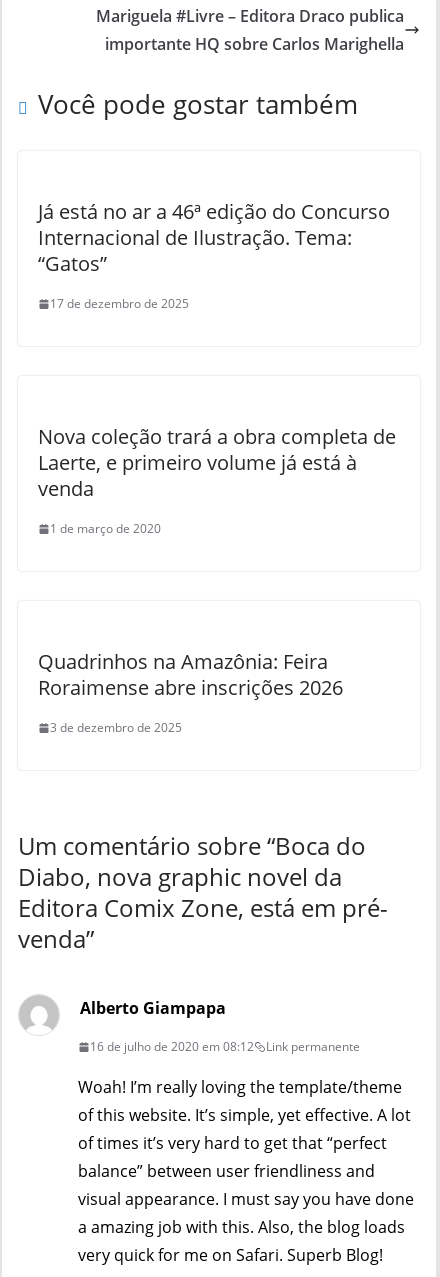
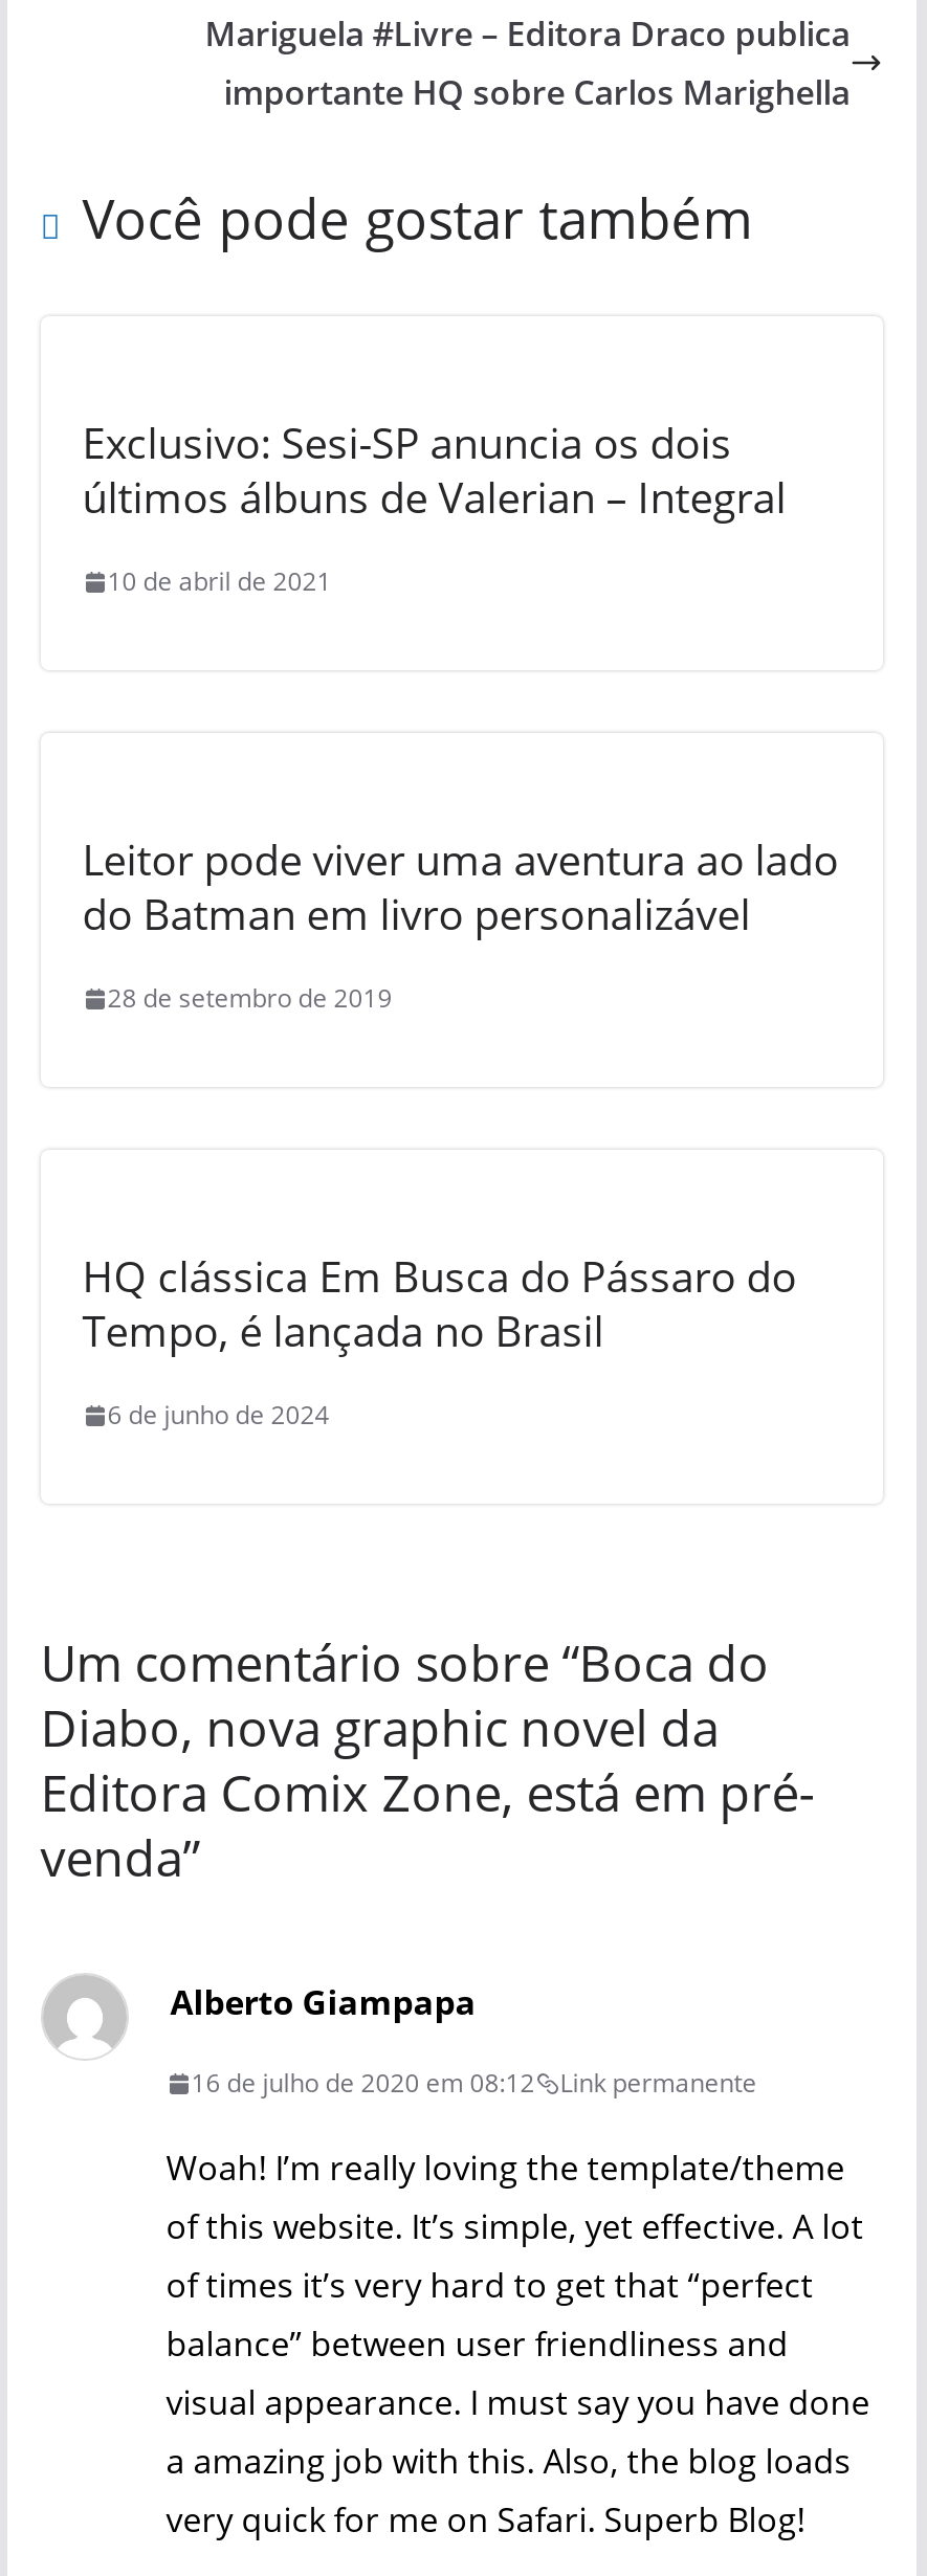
[38,198,390,277] Já está no ar a 46ª edição do Concurso | Internacional de Ilustração. Tema: | “Gatos” -> [82,416,786,527] Exclusivo: Sesi-SP anuncia os dois | últimos álbuns de Valerian – Integral
[50,295,189,312] 17 de dezembro de 2025 -> [107,564,331,600] 10 de abril de 2021
[38,423,396,502] Nova coleção trará a obra completa de | Laerte, e primeiro volume já está à | venda -> [82,832,838,943] Leitor pode viver uma aventura ao lado | do Batman em livro personalizável
[50,520,161,537] 1 de março de 2020 -> [107,981,392,1017] 28 de setembro de 2019
[38,648,343,701] Quadrinhos na Amazônia: Feira | Roraimense abre inscrições 2026 -> [82,1249,796,1360] HQ clássica Em Busca do Pássaro do | Tempo, é lançada no Brasil
[50,719,182,736] 3 de dezembro de 2025 -> [107,1398,329,1434] 6 de junho de 2024

